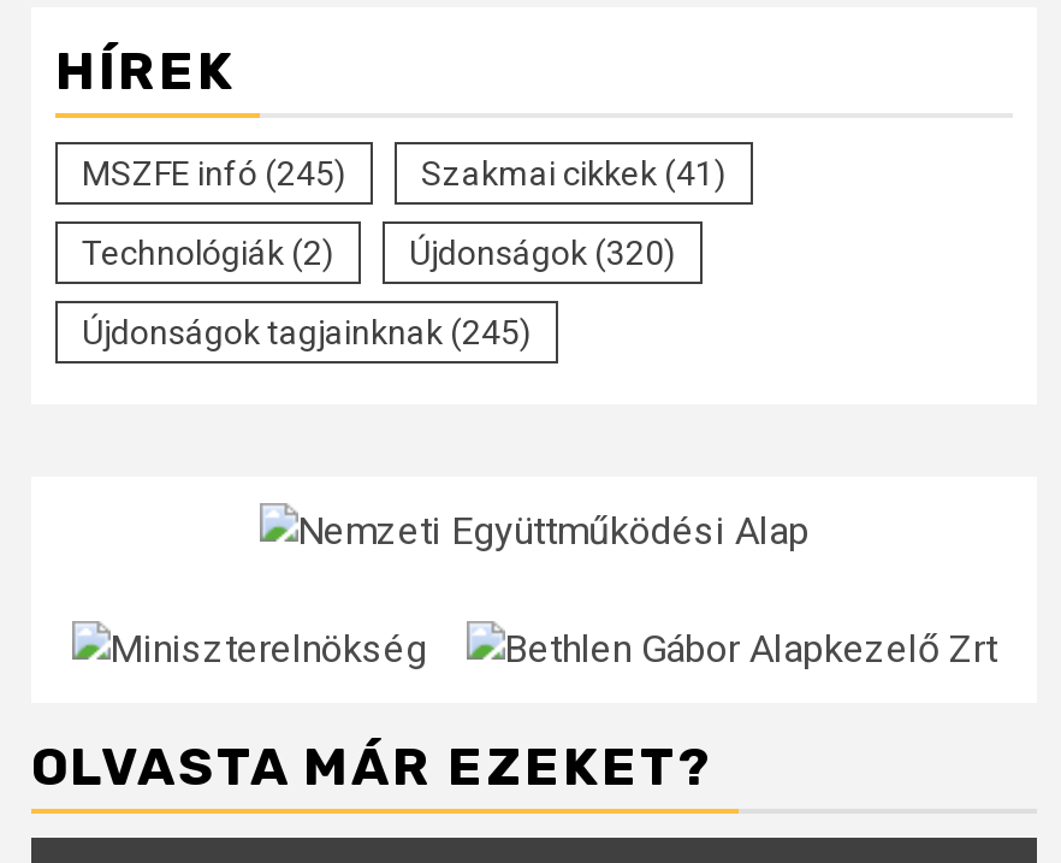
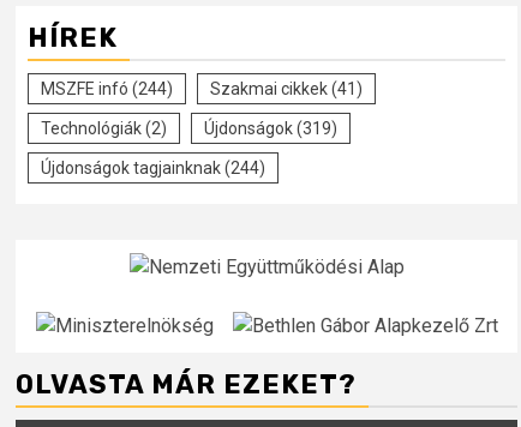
[82,154,727,193] MSZFE infó (245) Szakmai cikkek (41) -> [41,79,363,98] MSZFE infó (244) Szakmai cikkek (41)
[82,234,676,272] Technológiák (2) Újdonságok (320) -> [41,119,337,138] Technológiák (2) Újdonságok (319)
[82,313,532,351] Újdonságok tagjainknak (245) -> [41,158,265,178] Újdonságok tagjainknak (244)

